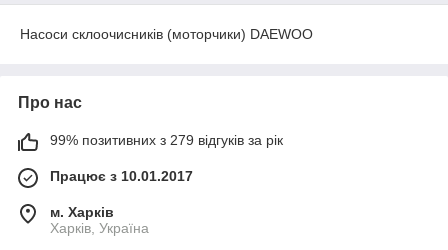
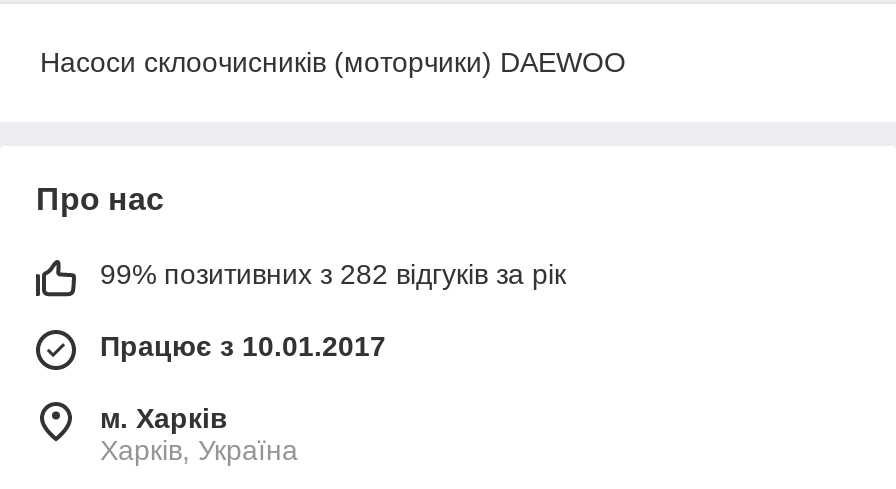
[50,132,283,148] 99% позитивних з 279 відгуків за рік -> [100,258,566,290] 99% позитивних з 282 відгуків за рік

